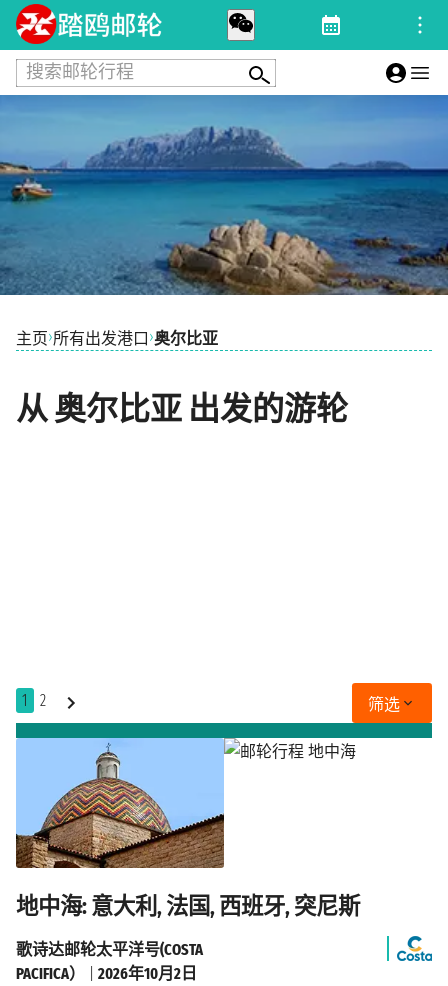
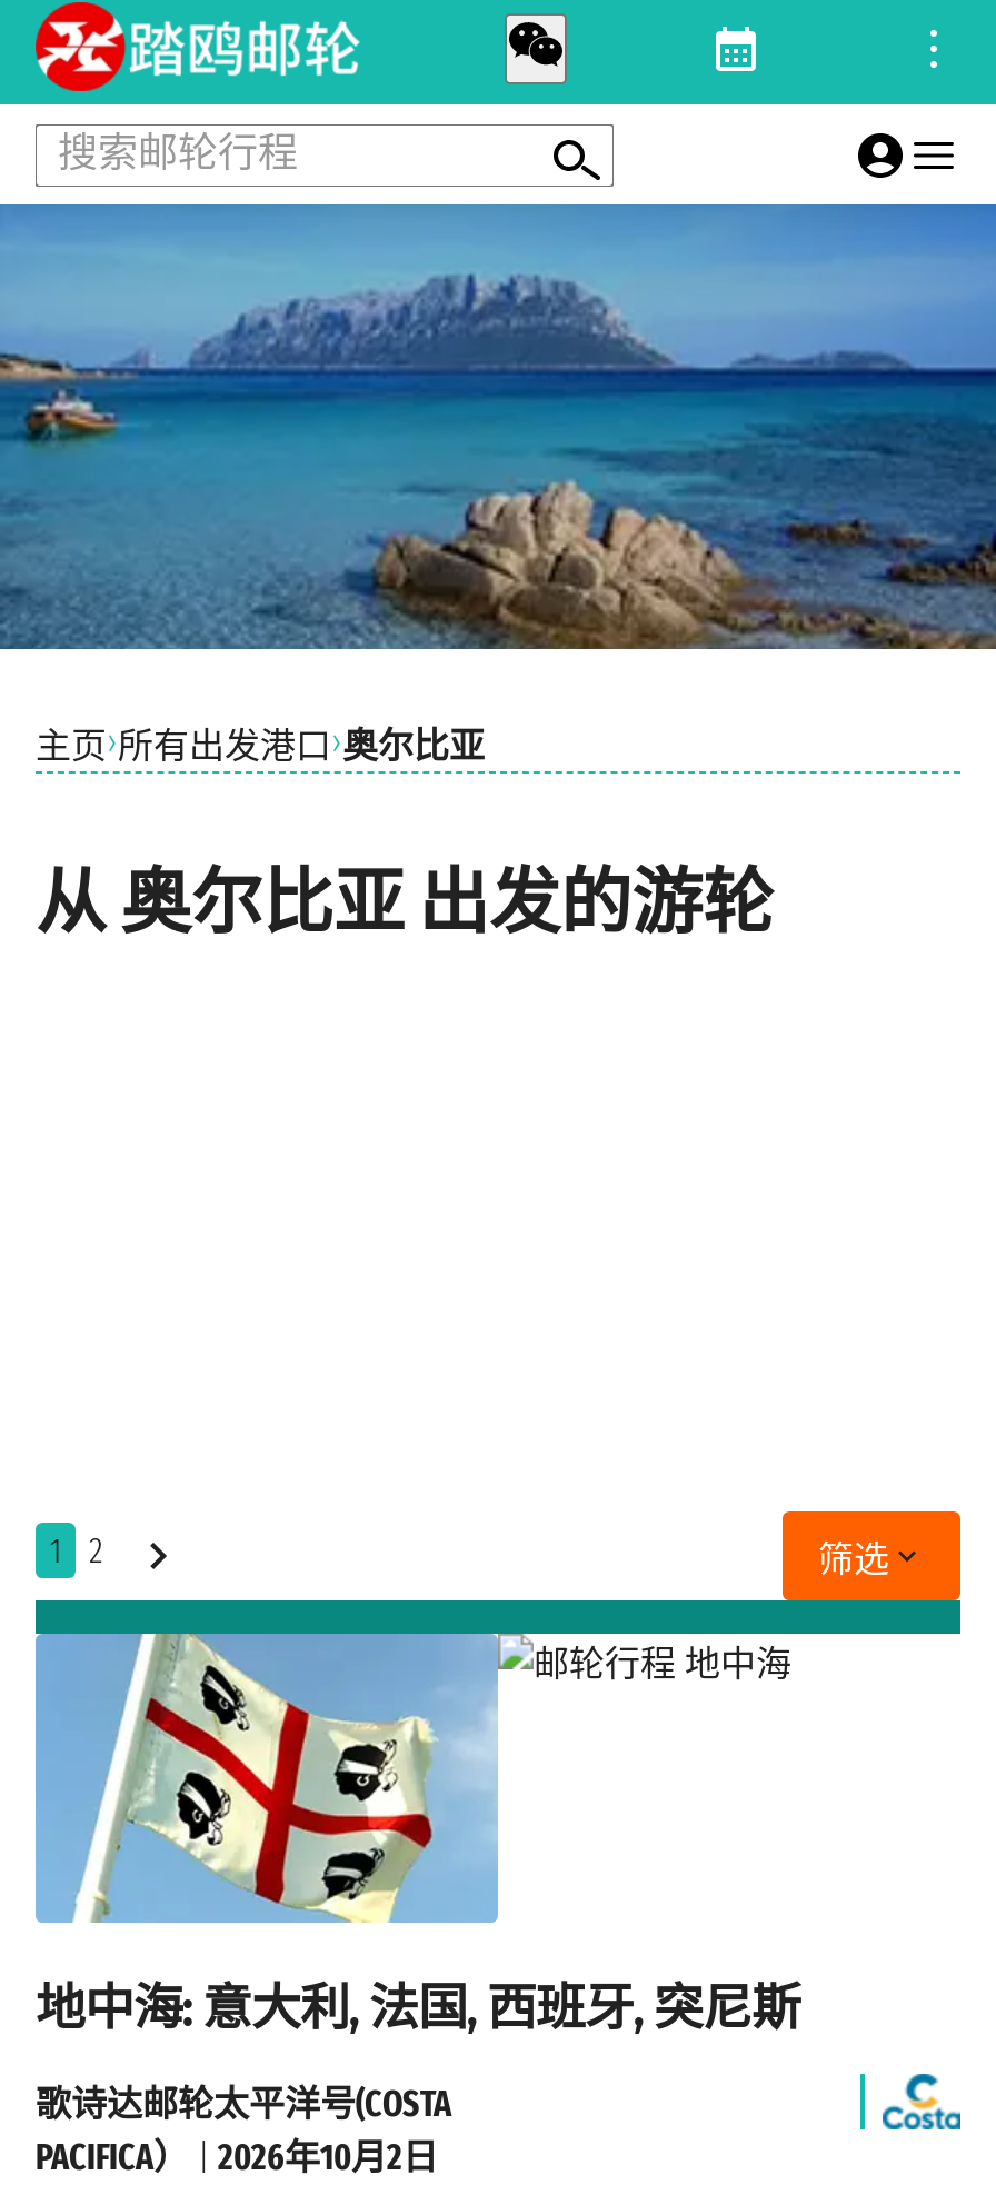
[15,737,225,869] [image] -> [36,1632,498,1925] [image]

